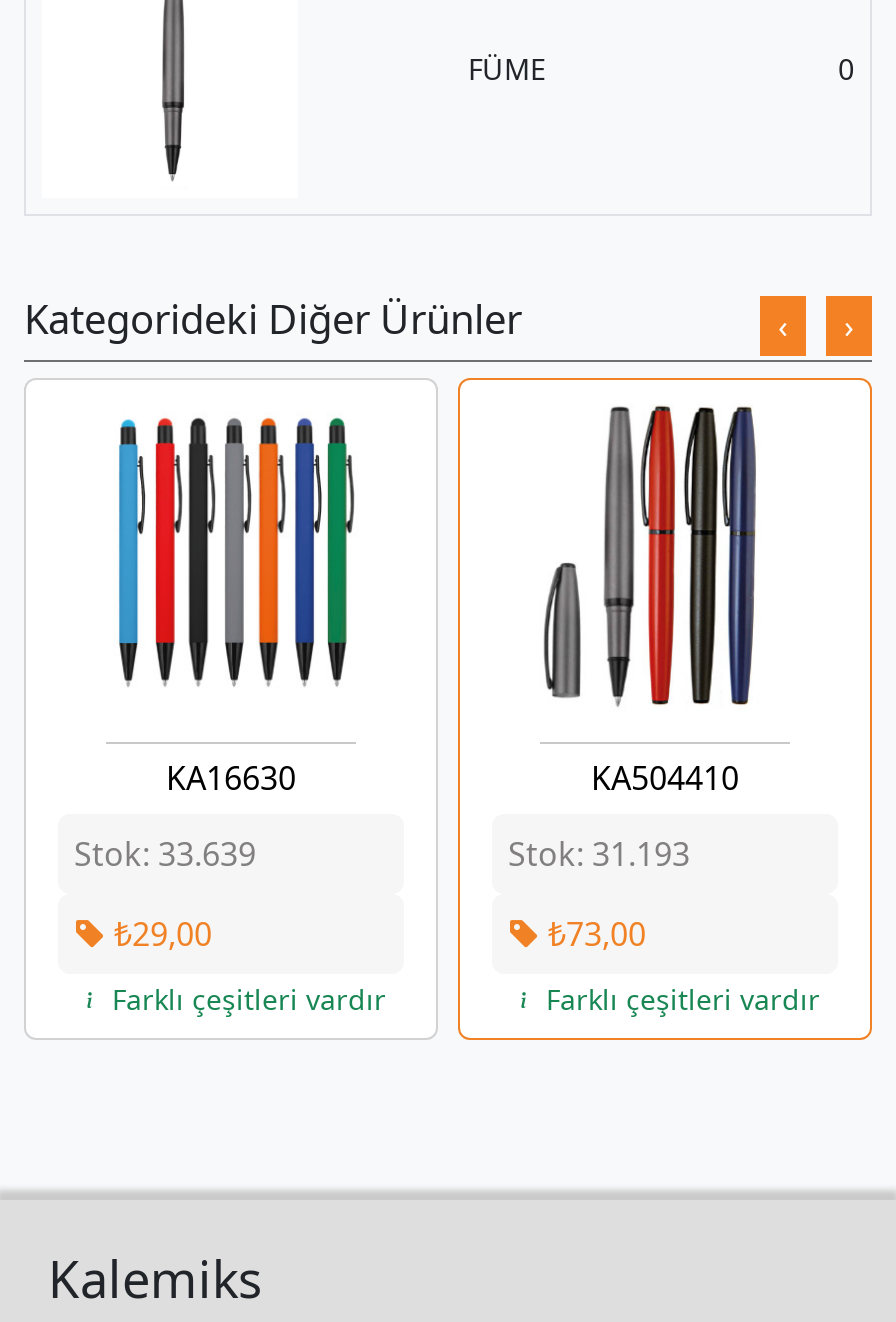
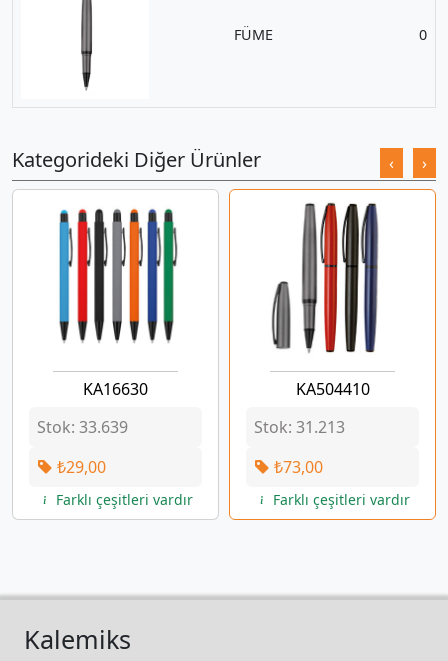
[508,833,690,877] Stok: 31.193 -> [254,416,345,438] Stok: 31.213

